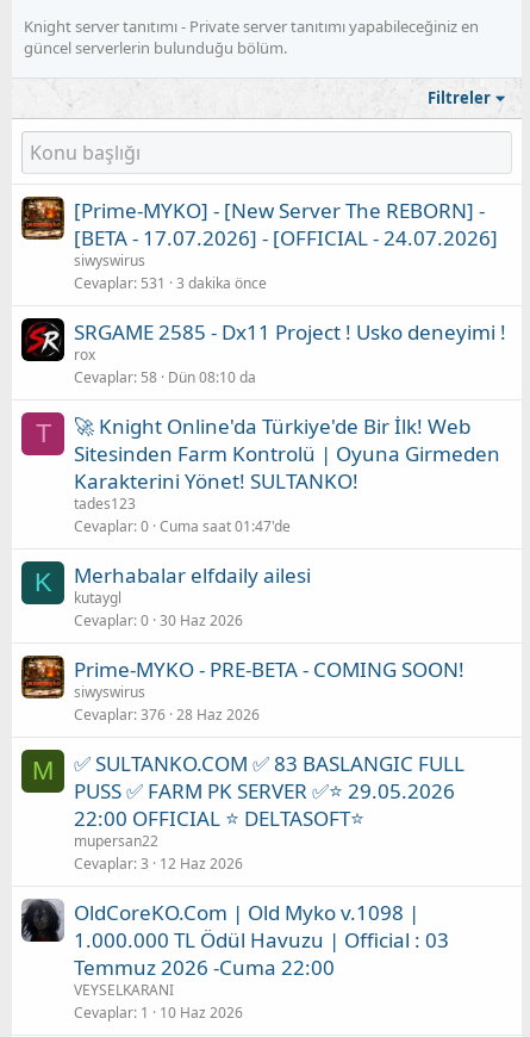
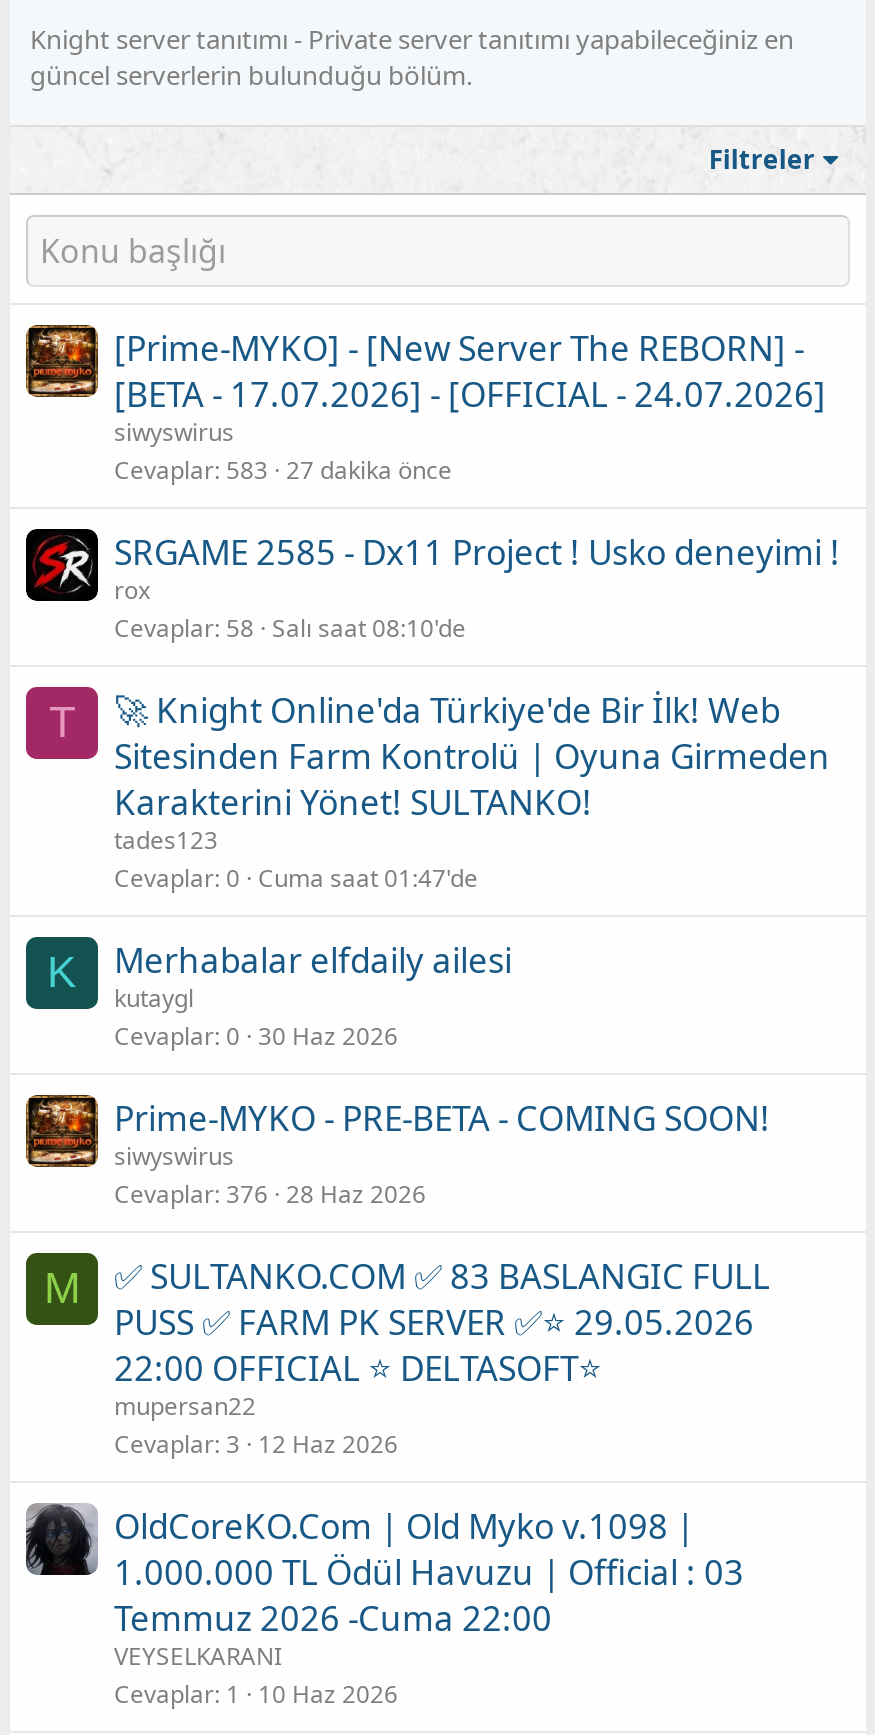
[74,273,267,293] Cevaplar 531 3 dakika önce -> [114,453,452,487] Cevaplar 583 27 dakika önce
[74,367,256,388] Cevaplar 58 Dün 08:10 da -> [114,611,466,645] Cevaplar 58 Salı saat 08:10'de

